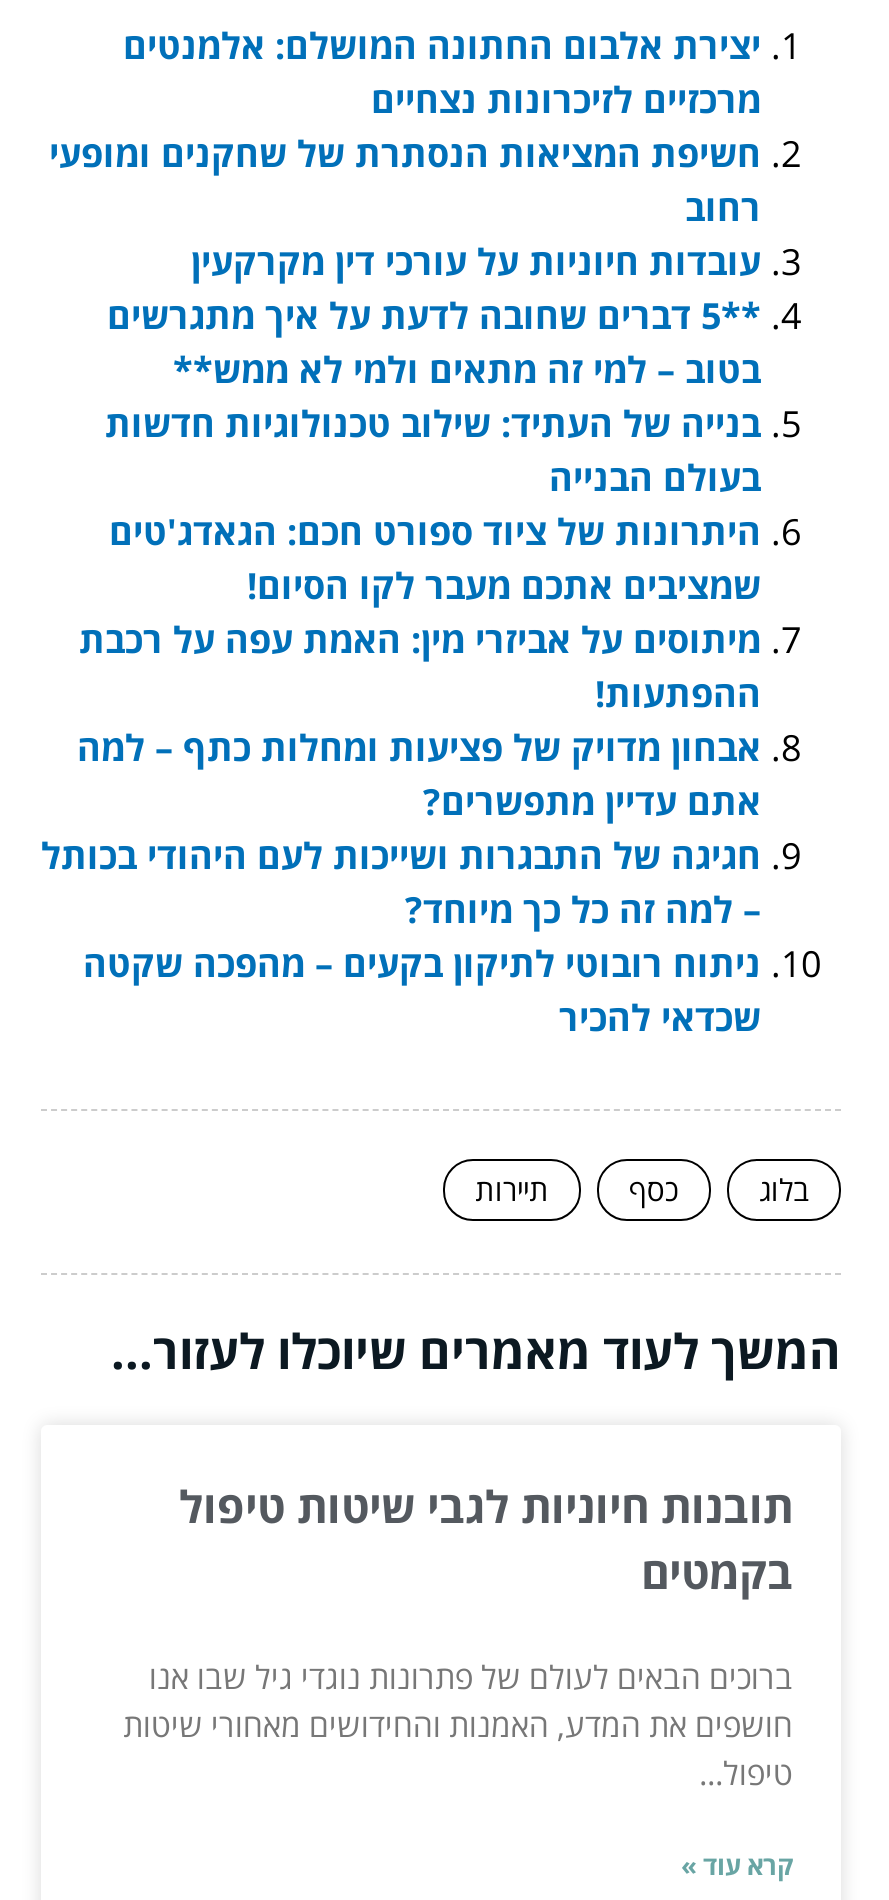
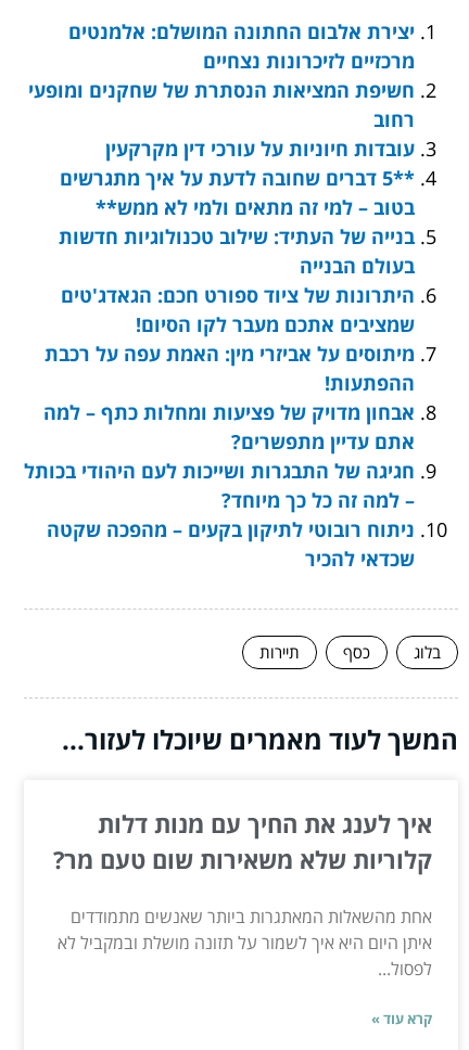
[179,1474,793,1600] תובנות חיוניות לגבי שיטות טיפול | בקמטים -> [53,807,432,875] איך לענג את החיך עם מנות דלות | קלוריות שלא משאירות שום טעם מר?
[123,1654,793,1794] ברוכים הבאים לעולם של פתרונות נוגדי גיל שבו אנו | חושפים את המדע, האמנות והחידושים מאחורי שיטות | טיפול... -> [58,904,432,980] אחת מהשאלות המאתגרות ביותר שאנשים מתמודדים | איתן היום היא איך לשמור על תזונה מושלת ובמקביל לא | לפסול...

